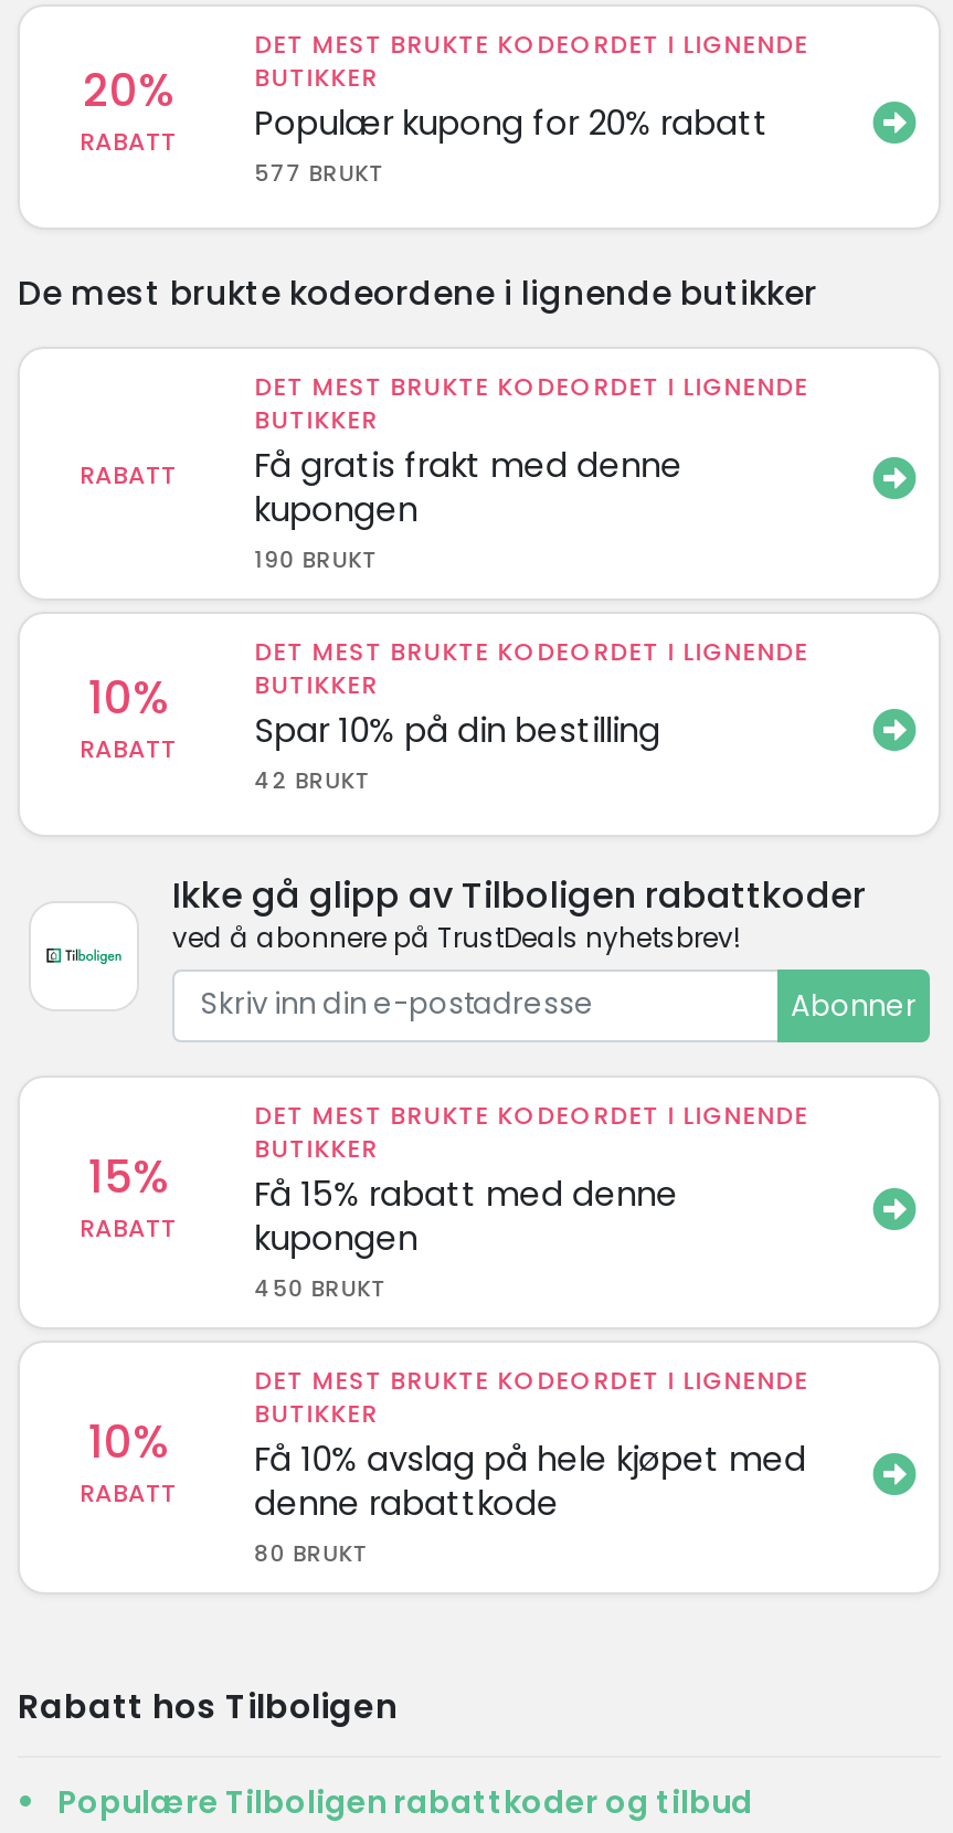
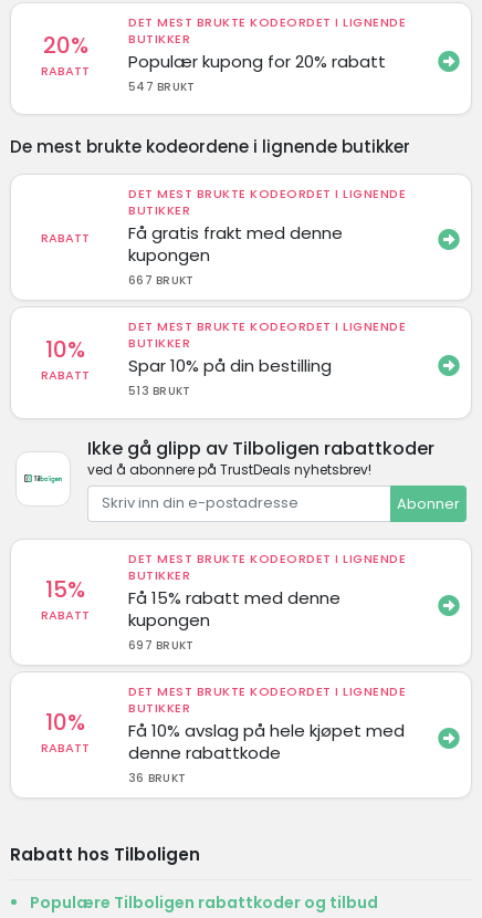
[254,156,385,189] 577 BRUKT -> [128,78,195,95] 547 BRUKT
[254,542,379,575] 190 BRUKT -> [128,272,194,288] 667 BRUKT
[254,763,371,796] 42 BRUKT -> [128,382,191,399] 513 BRUKT
[254,1272,387,1305] 450 BRUKT -> [128,637,194,654] 697 BRUKT
[254,1537,369,1570] 80 BRUKT -> [128,770,186,786] 36 BRUKT

